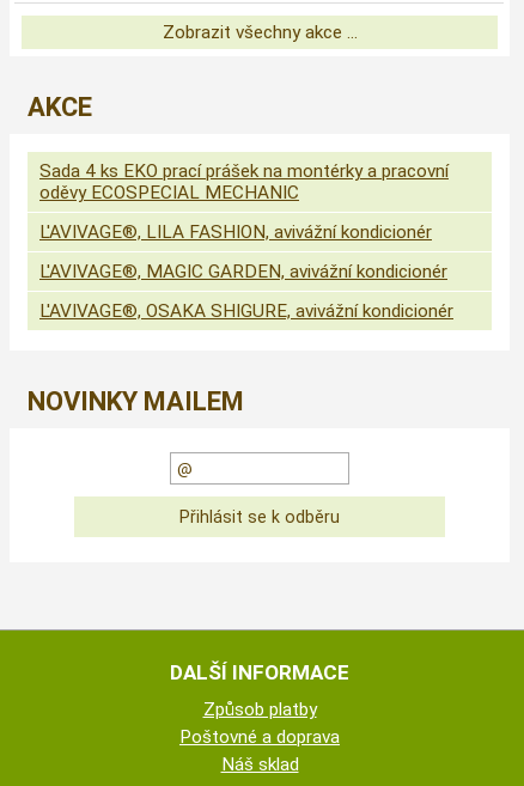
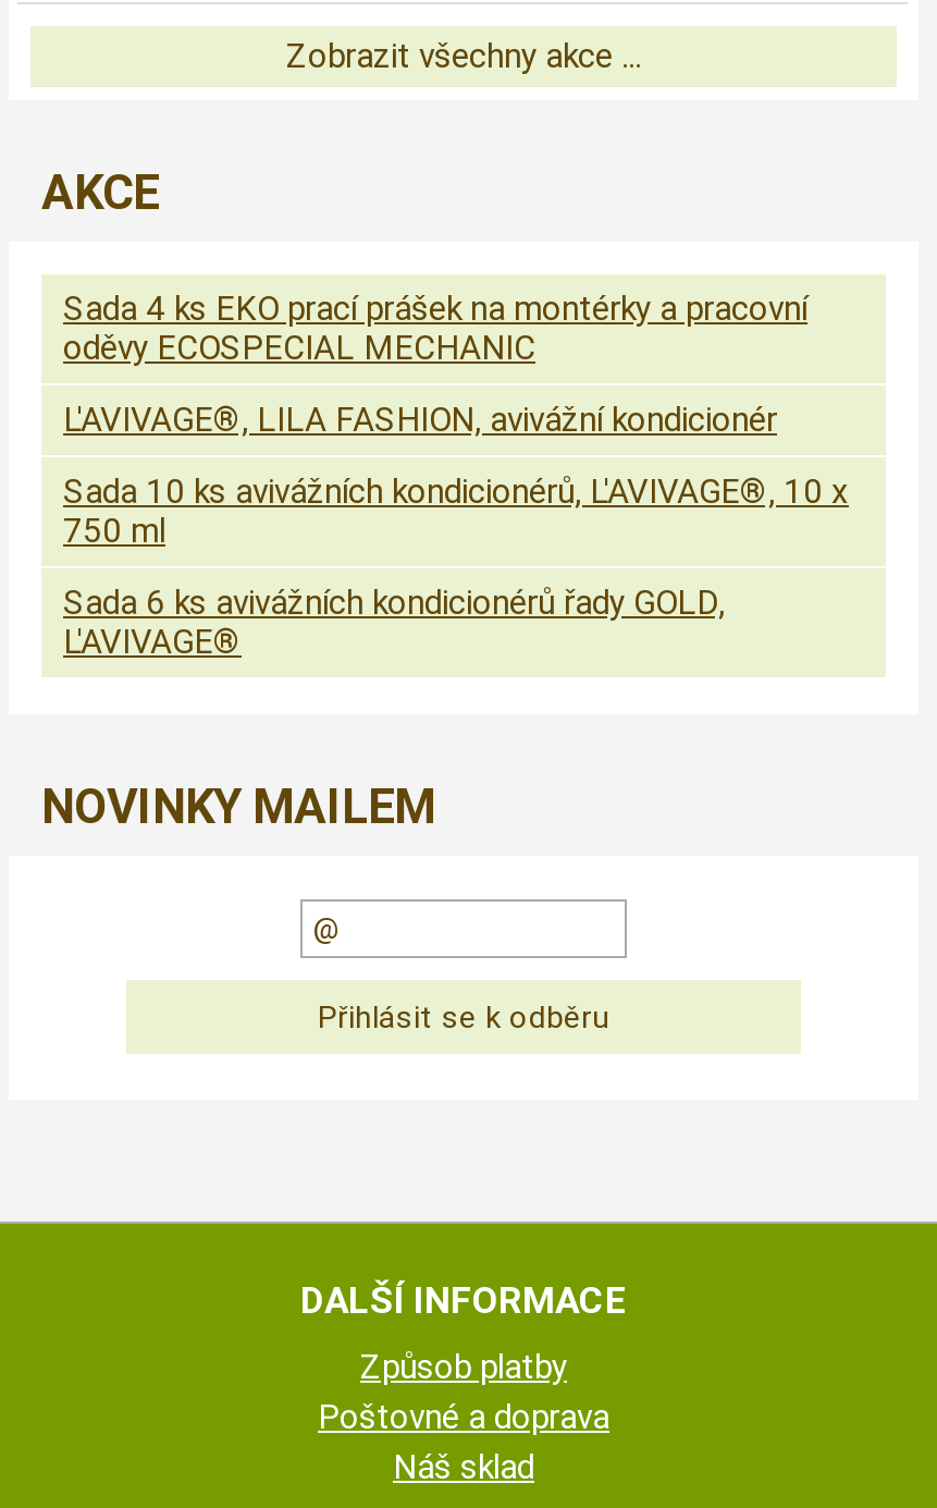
[39,261,447,282] L'AVIVAGE®, MAGIC GARDEN, avivážní kondicionér -> [63,473,849,551] Sada 10 ks avivážních kondicionérů, L'AVIVAGE®, 10 x | 750 ml
[39,300,453,322] L'AVIVAGE®, OSAKA SHIGURE, avivážní kondicionér -> [63,584,725,662] Sada 6 ks avivážních kondicionérů řady GOLD, | L'AVIVAGE®

